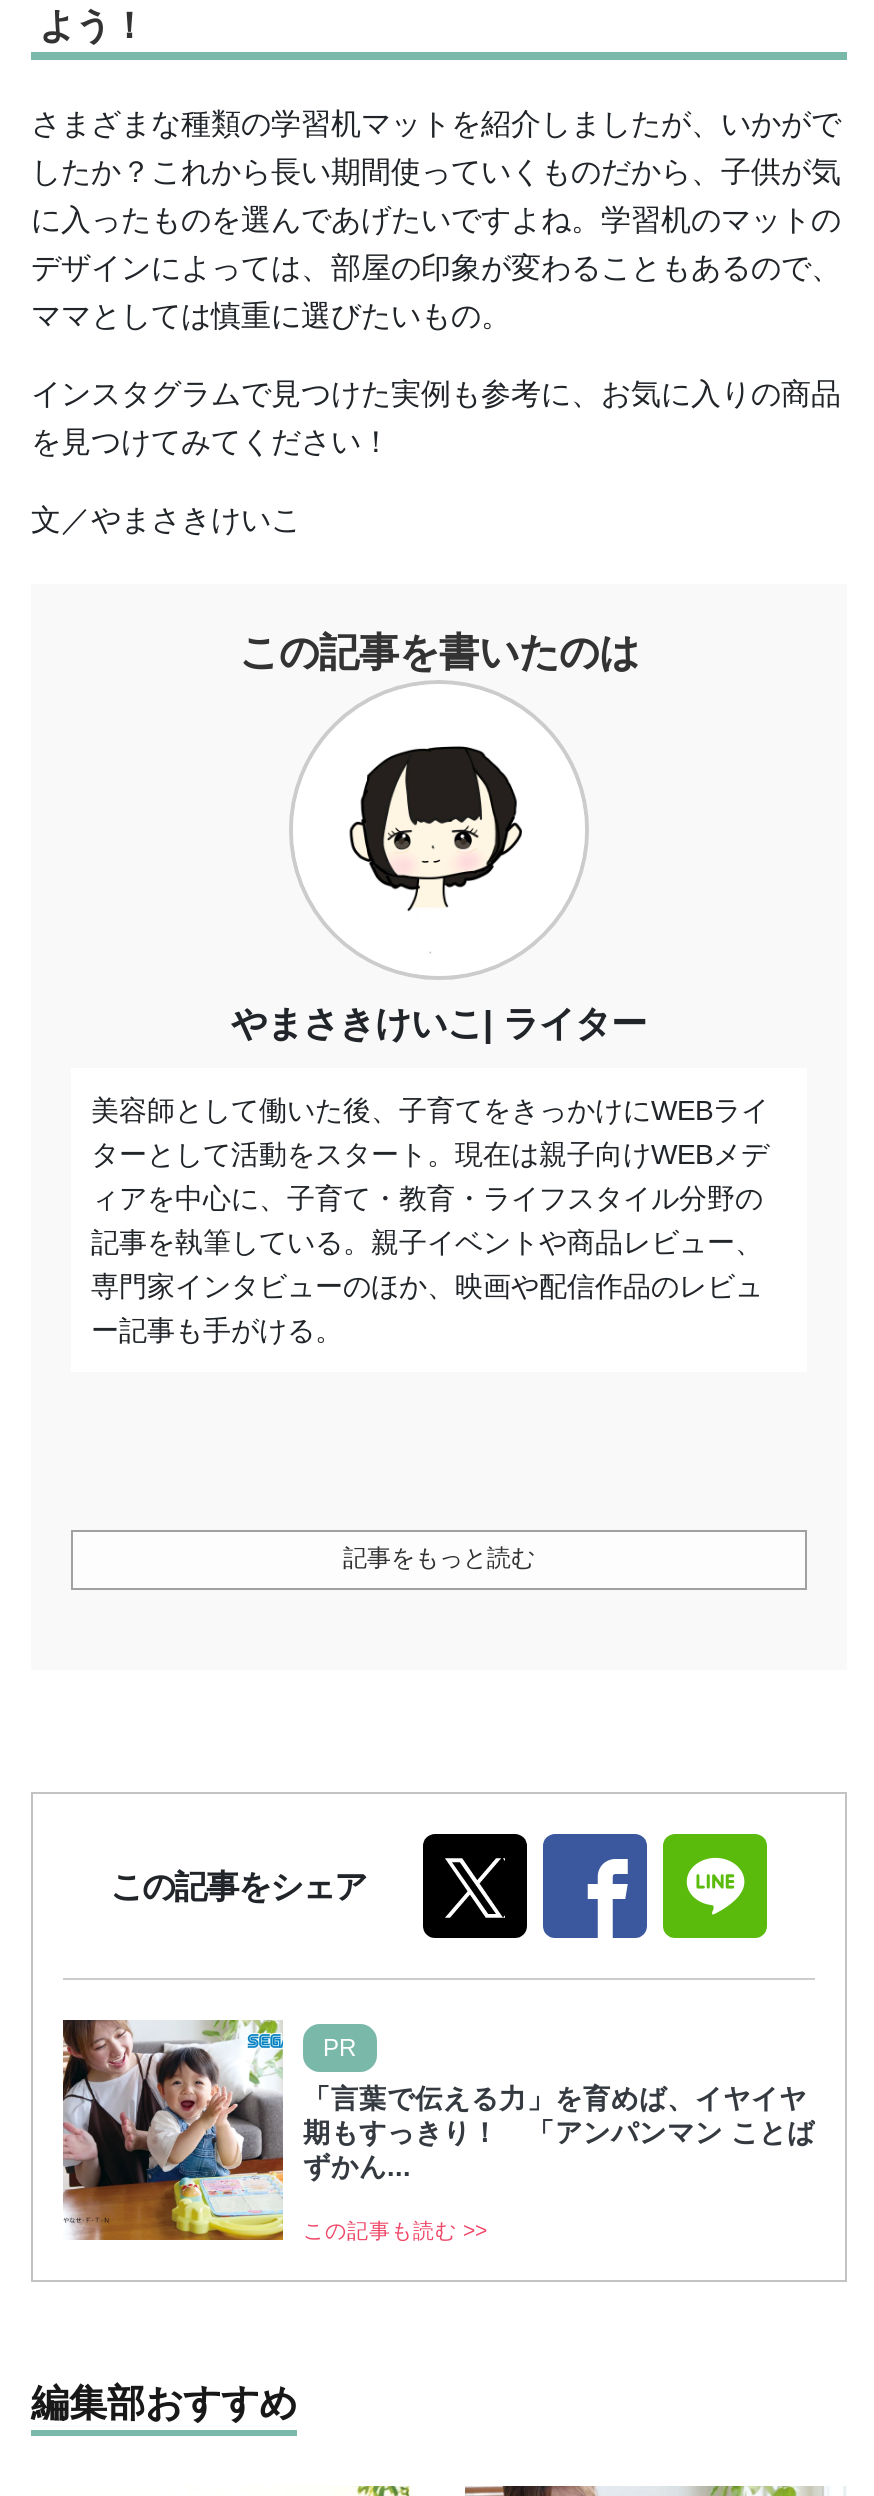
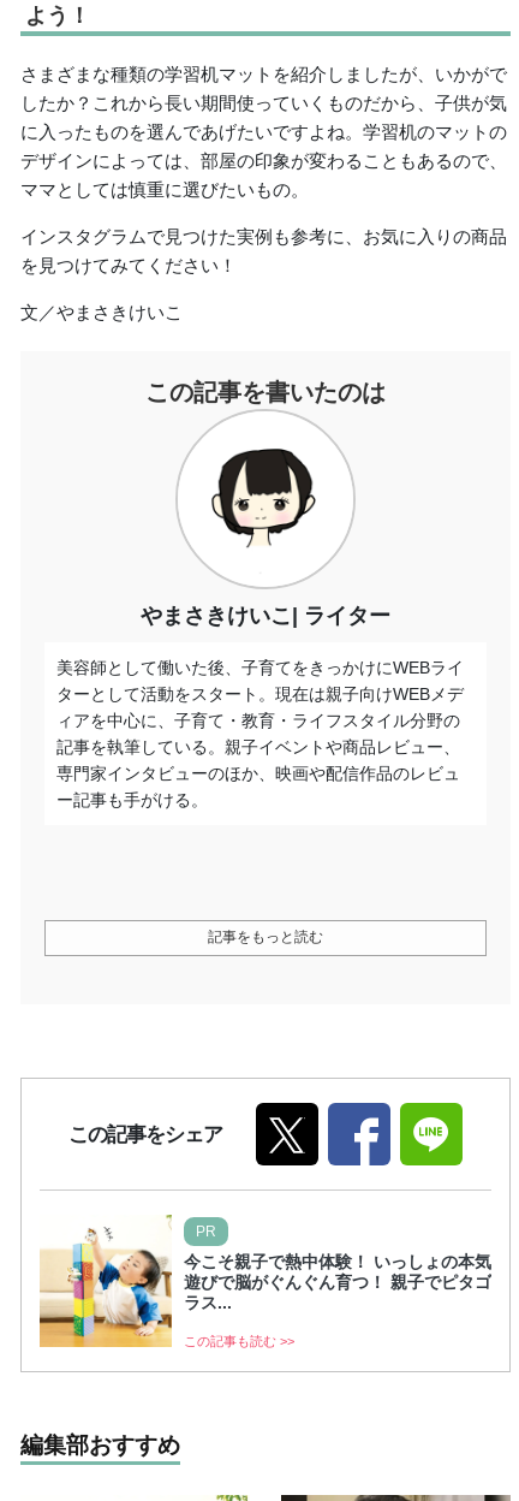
[61,2018,815,2242] [image] | 「言葉で伝える力」を育めば、イヤイヤ | 期もすっきり！ 「アンパンマン ことば | ずかん... -> [38,1215,491,1348] [image] | 今こそ親子で熱中体験！ いっしょの本気 | 遊びで脳がぐんぐん育つ！ 親子でピタゴ | ラス...

